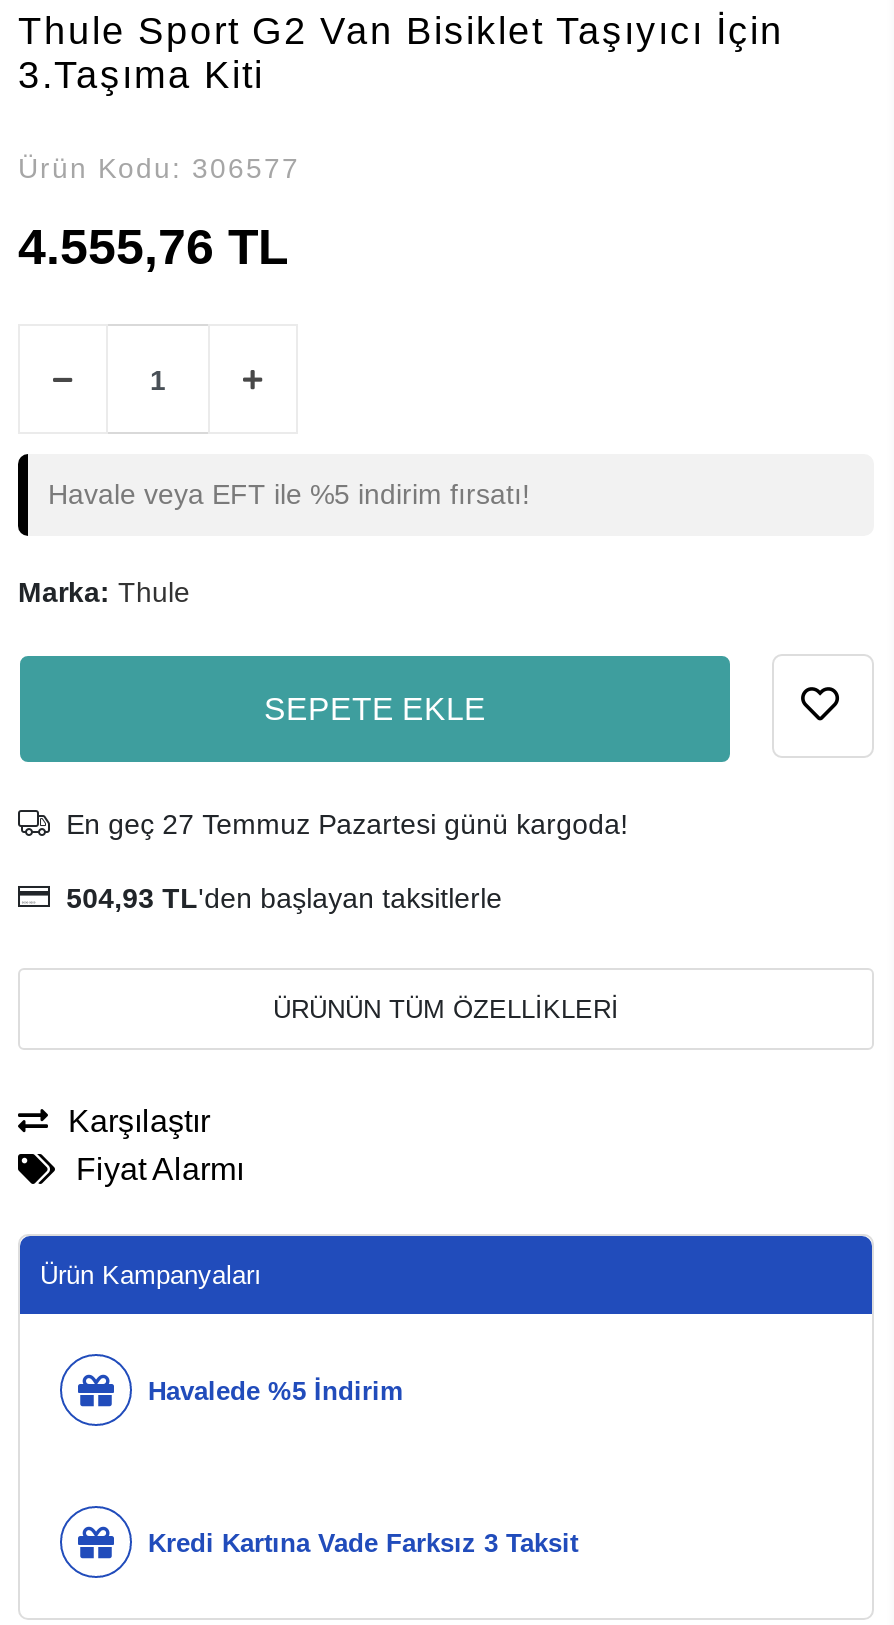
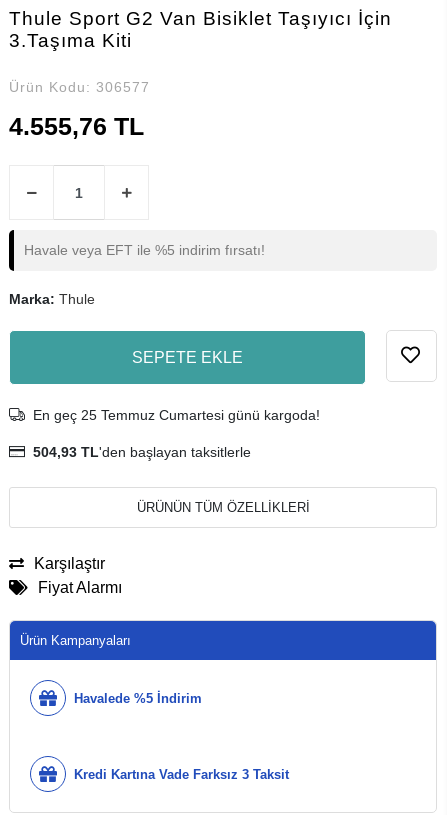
[66,808,628,840] En geç 27 Temmuz Pazartesi günü kargoda! -> [33,407,320,423] En geç 25 Temmuz Cumartesi günü kargoda!

